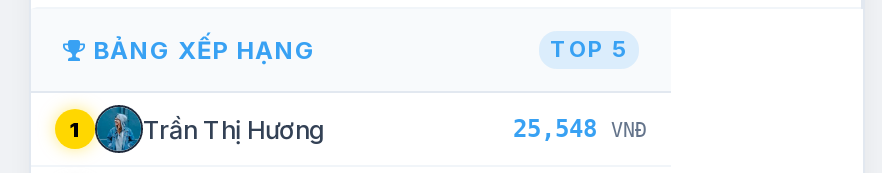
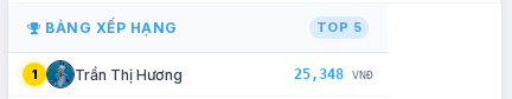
[513,114,647,142] 25,548 VNĐ -> [294,65,373,82] 25,348 VNĐ

